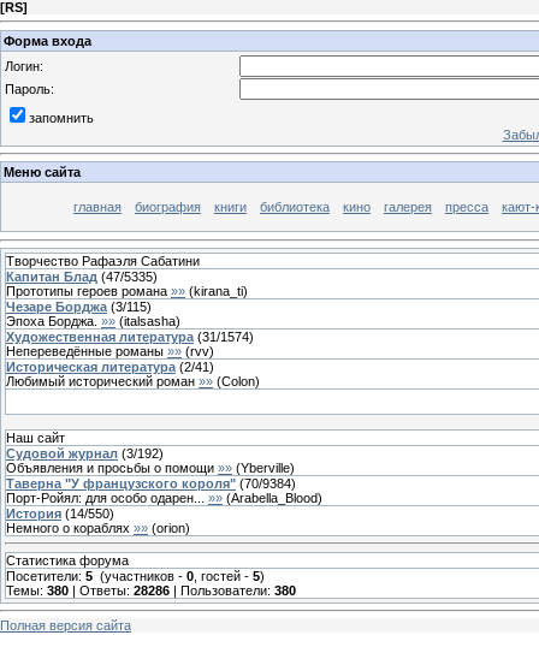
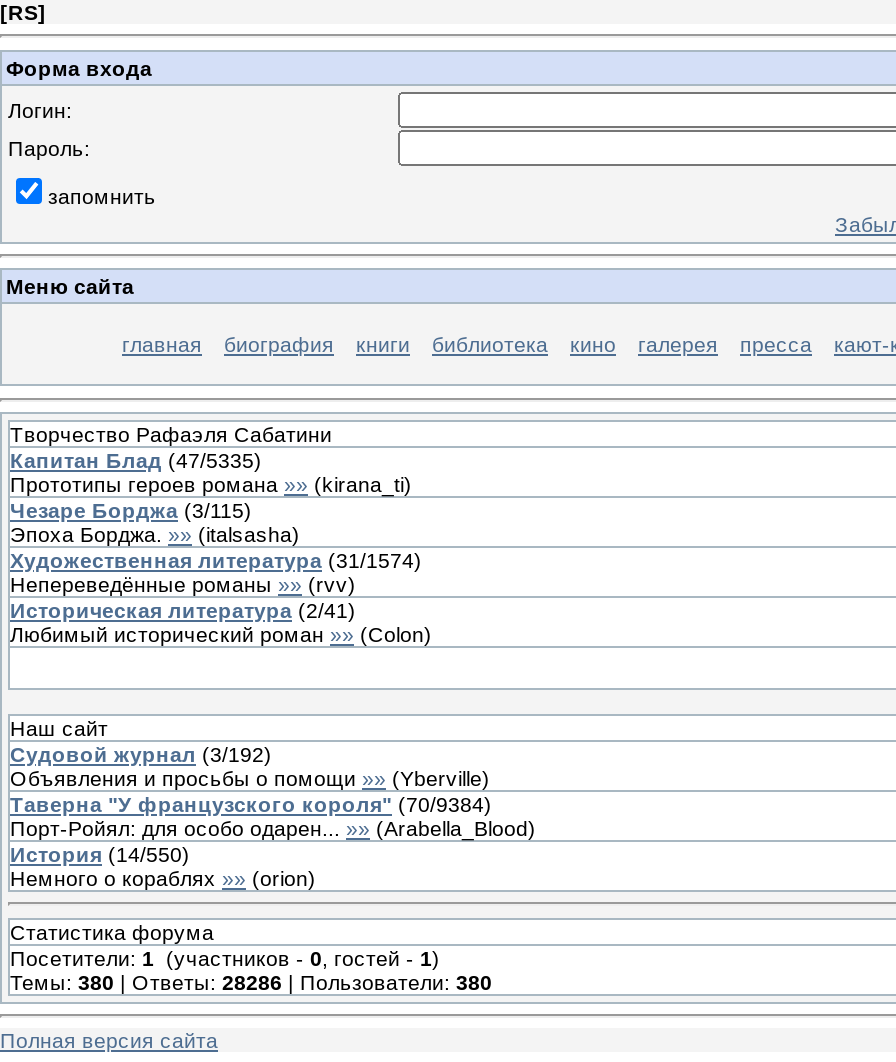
[6,568,265,583] Посетители: 5 (участников - 0, гостей - 5) -> [10,945,440,969] Посетители: 1 (участников - 0, гостей - 1)

